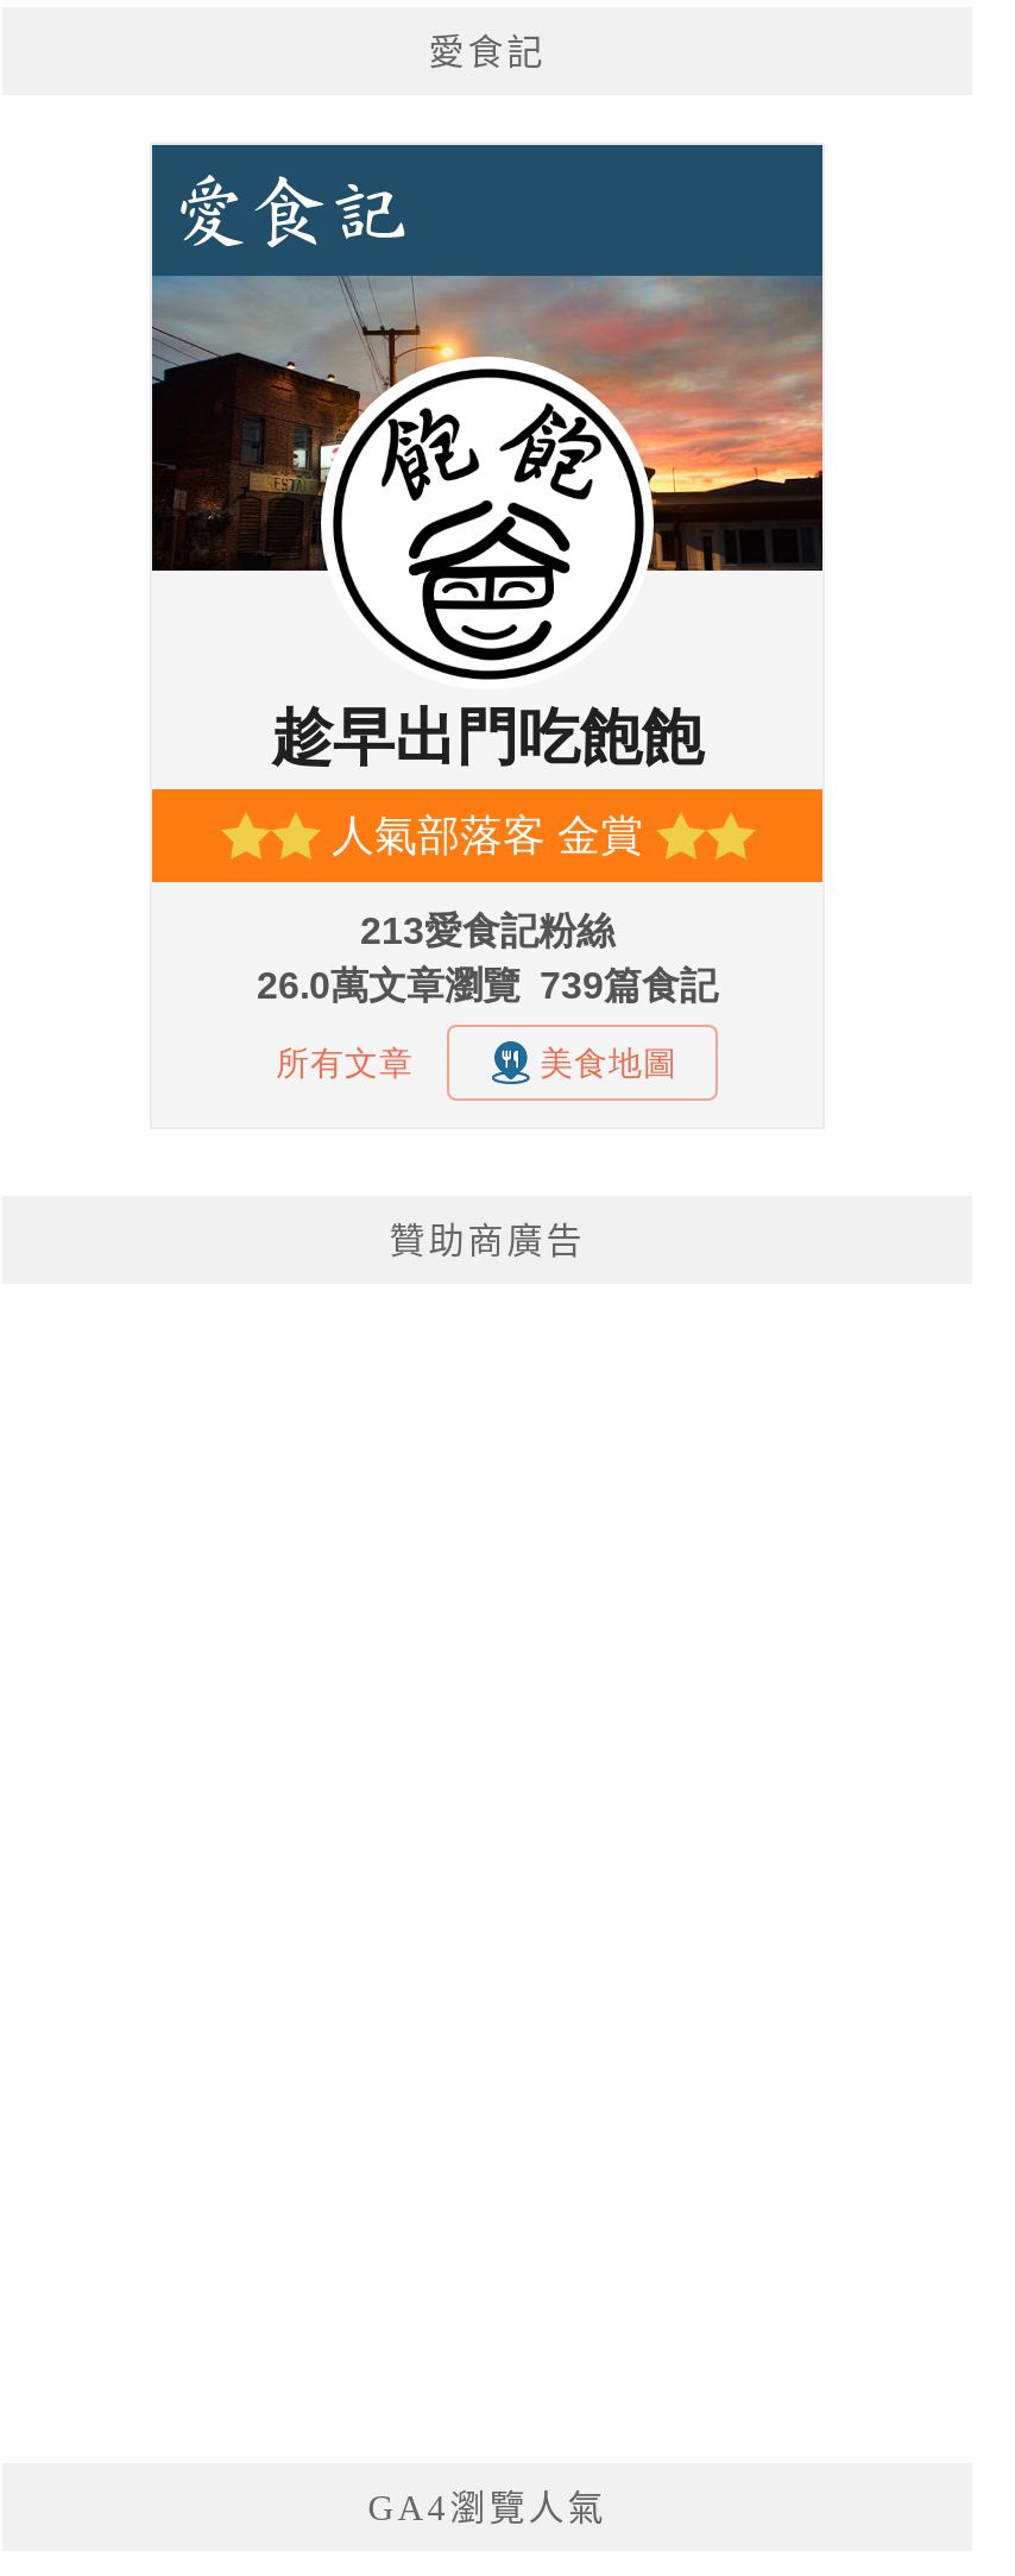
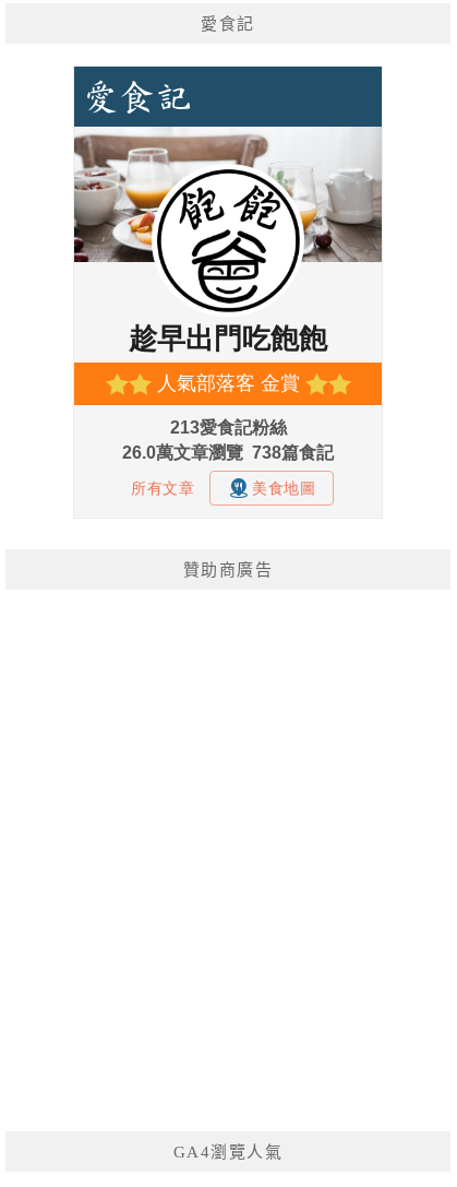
[150,278,825,573] [image] -> [73,127,383,263] [image]

